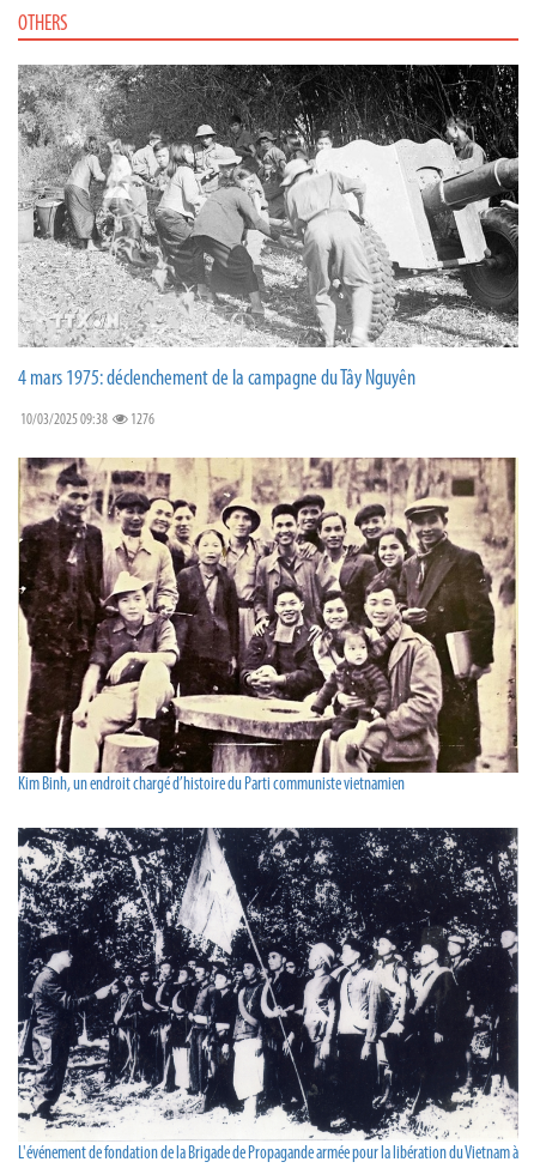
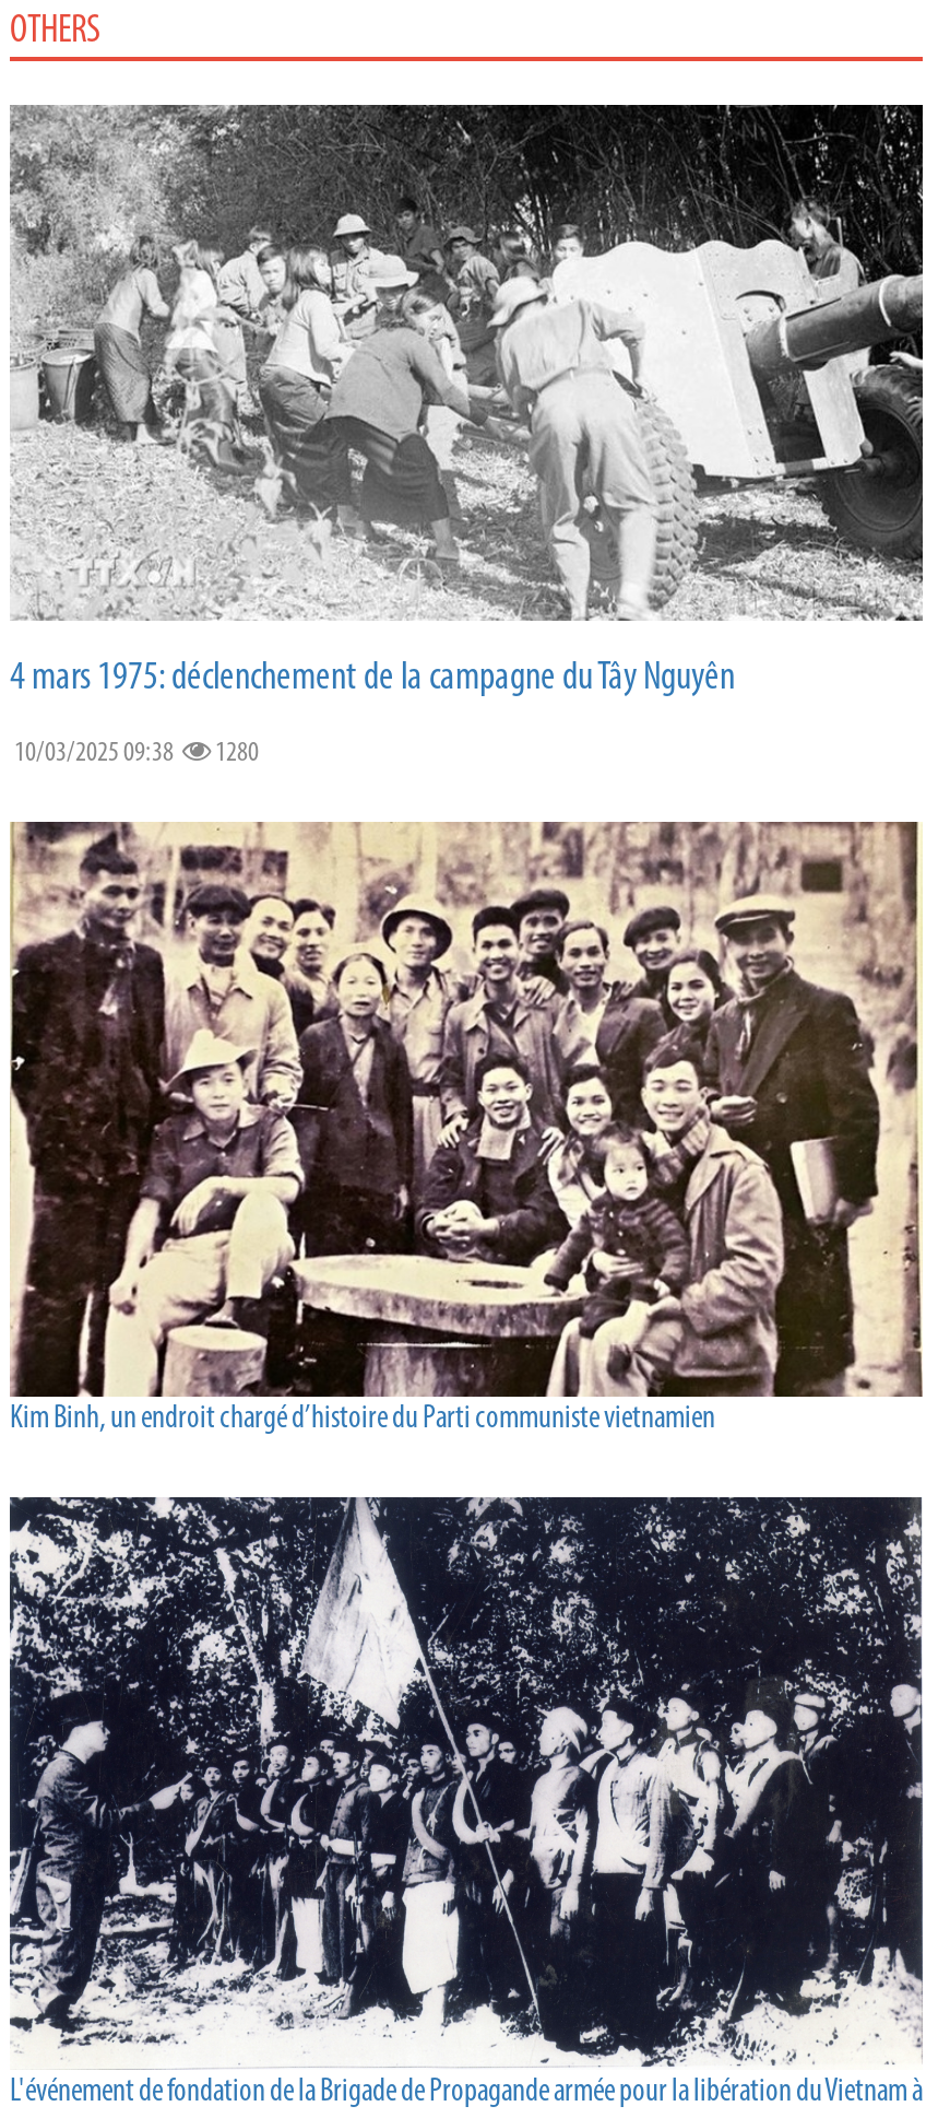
[20,411,154,427] 10/03/2025 09:38 1276 -> [14,738,259,766] 10/03/2025 09:38 1280

